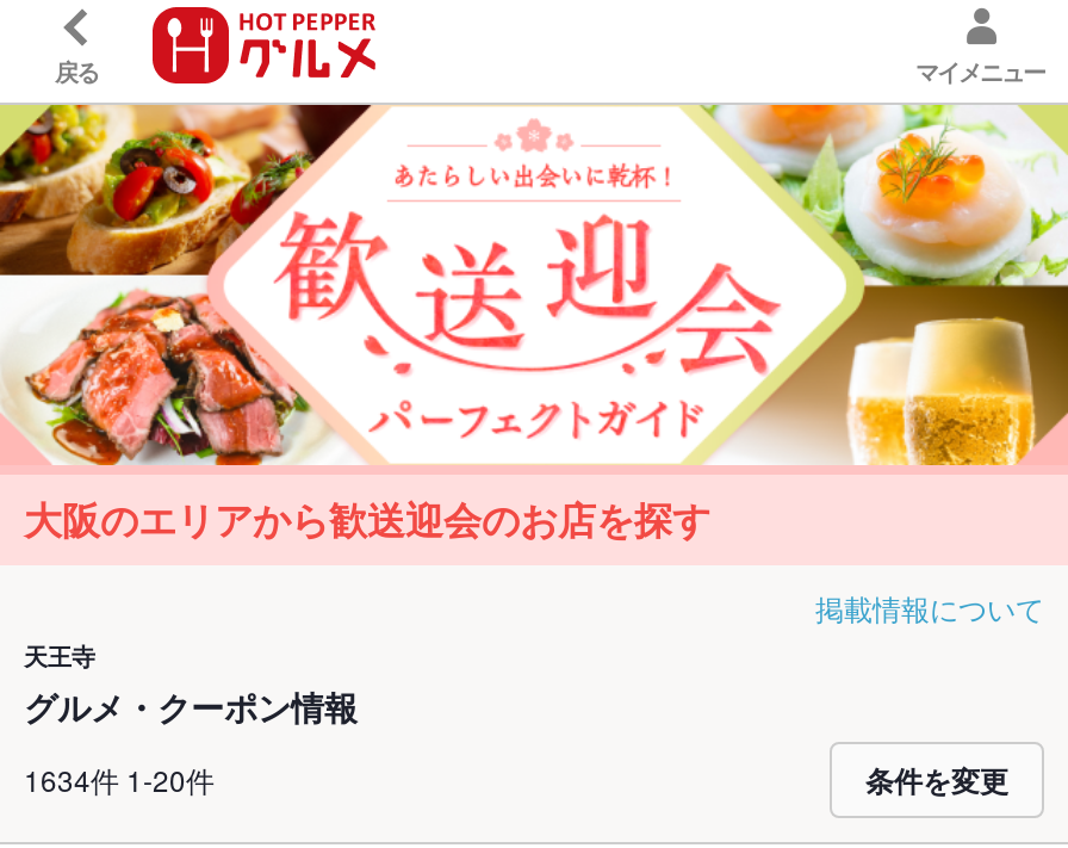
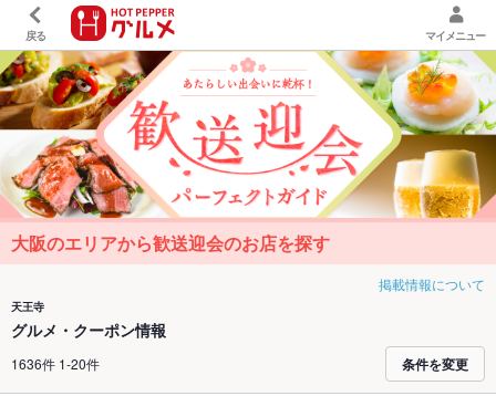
[24,759,215,800] 1634件 1-20件 -> [11,354,100,373] 1636件 1-20件

